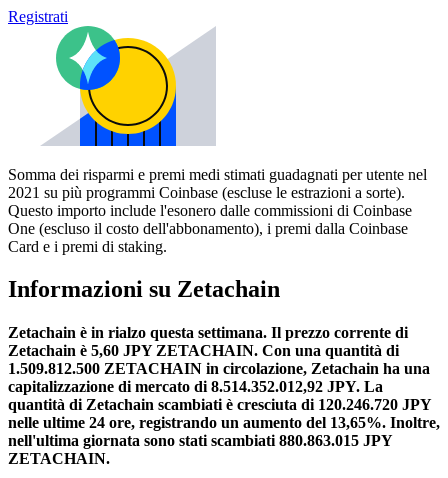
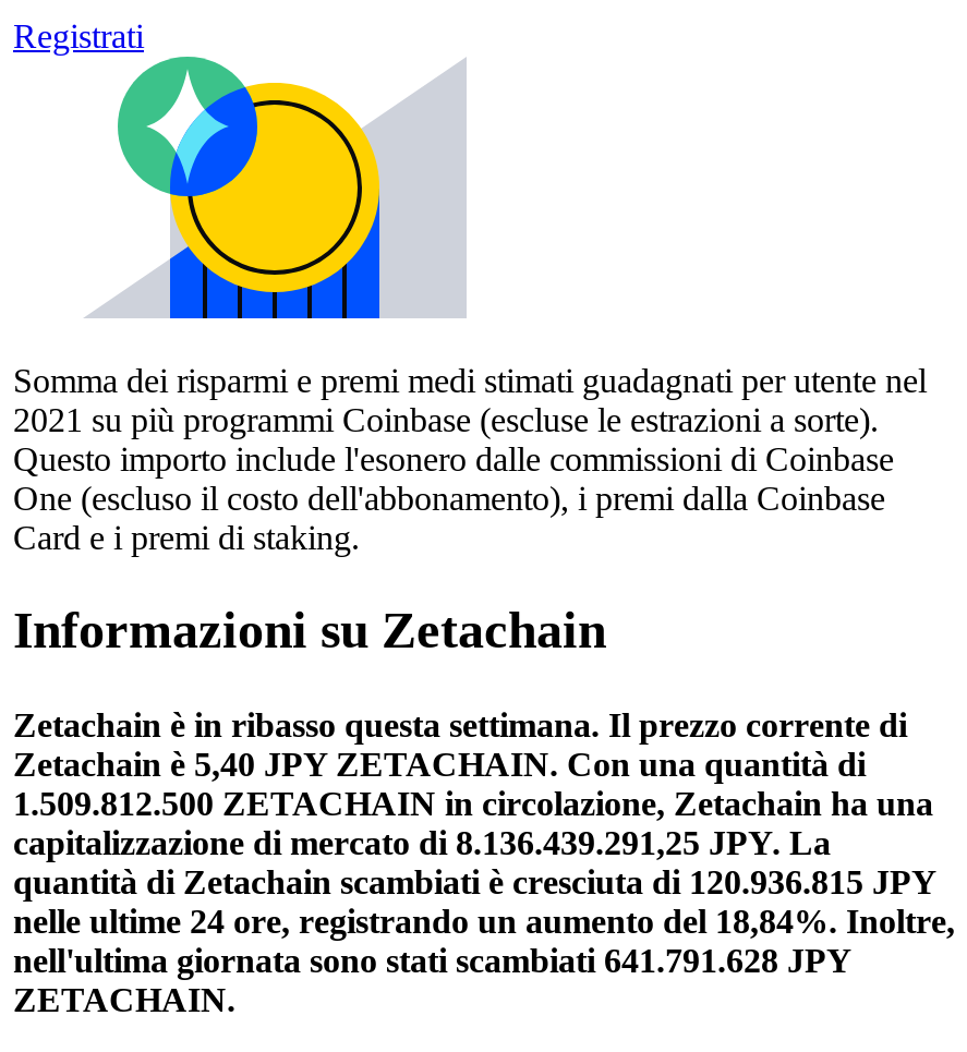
[8,324,408,341] Zetachain è in rialzo questa settimana. Il prezzo corrente di -> [13,707,907,744] Zetachain è in ribasso questa settimana. Il prezzo corrente di
[8,342,399,359] Zetachain è 5,60 JPY ZETACHAIN. Con una quantità di -> [13,747,866,784] Zetachain è 5,40 JPY ZETACHAIN. Con una quantità di
[8,378,383,395] capitalizzazione di mercato di 8.514.352.012,92 JPY. La -> [13,825,831,862] capitalizzazione di mercato di 8.136.439.291,25 JPY. La
[8,396,431,413] quantità di Zetachain scambiati è cresciuta di 120.246.720 JPY -> [13,864,935,901] quantità di Zetachain scambiati è cresciuta di 120.936.815 JPY
[8,414,440,431] nelle ultime 24 ore, registrando un aumento del 13,65%. Inoltre, -> [13,904,955,941] nelle ultime 24 ore, registrando un aumento del 18,84%. Inoltre,
[8,432,392,449] nell'ultima giornata sono stati scambiati 880.863.015 JPY -> [13,943,850,980] nell'ultima giornata sono stati scambiati 641.791.628 JPY

